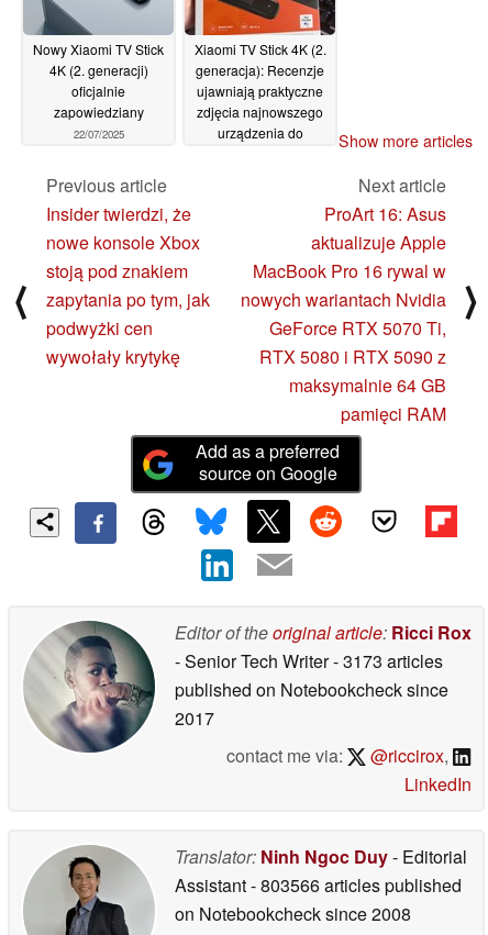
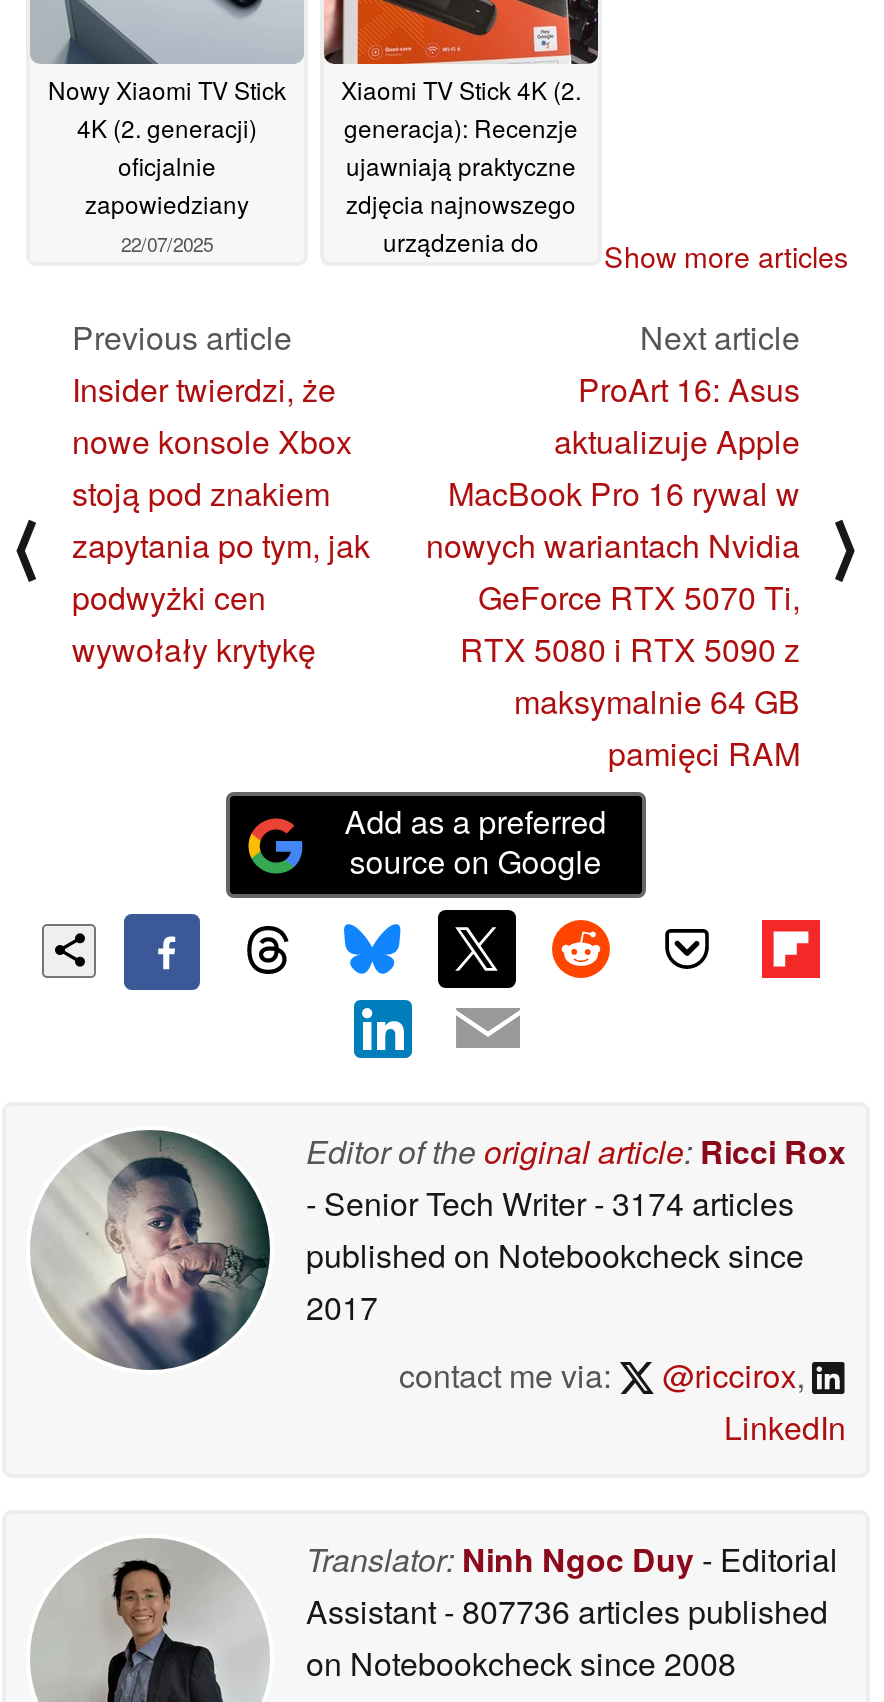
[175,648,443,673] - Senior Tech Writer - 3173 articles -> [306,1179,794,1225] - Senior Tech Writer - 3174 articles
[175,872,462,897] Assistant - 803566 articles published -> [306,1587,828,1633] Assistant - 807736 articles published

